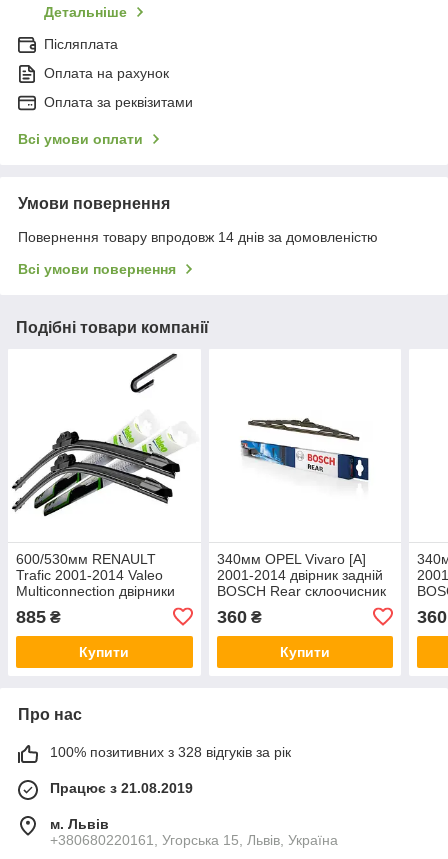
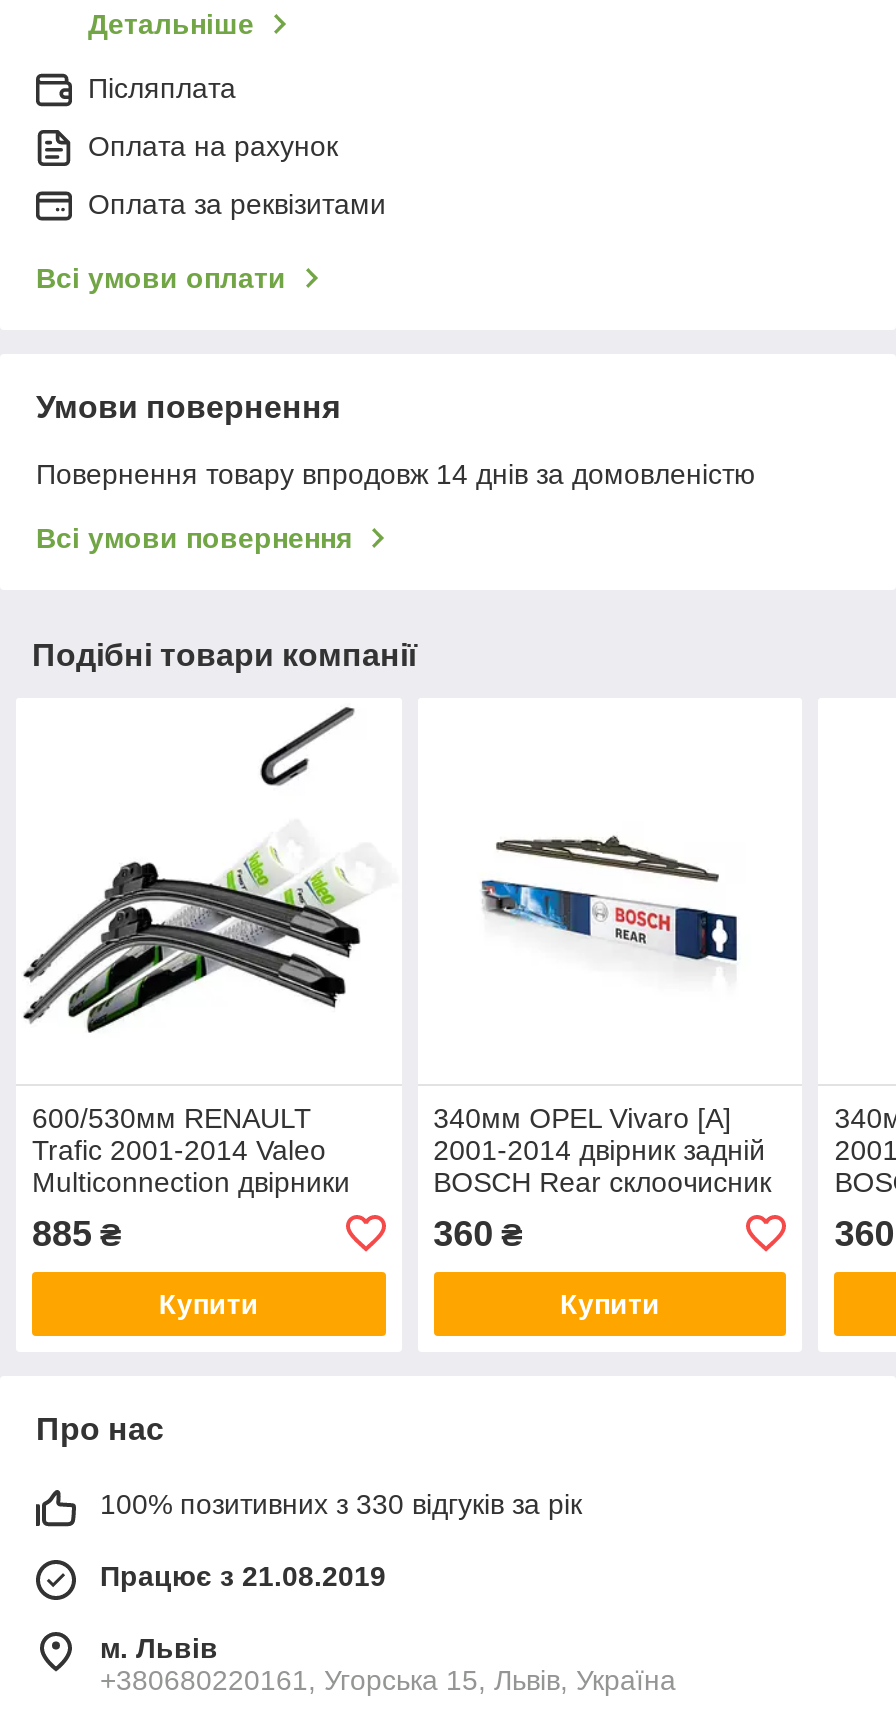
[50,744,291,760] 100% позитивних з 328 відгуків за рік -> [100,1487,582,1519] 100% позитивних з 330 відгуків за рік

